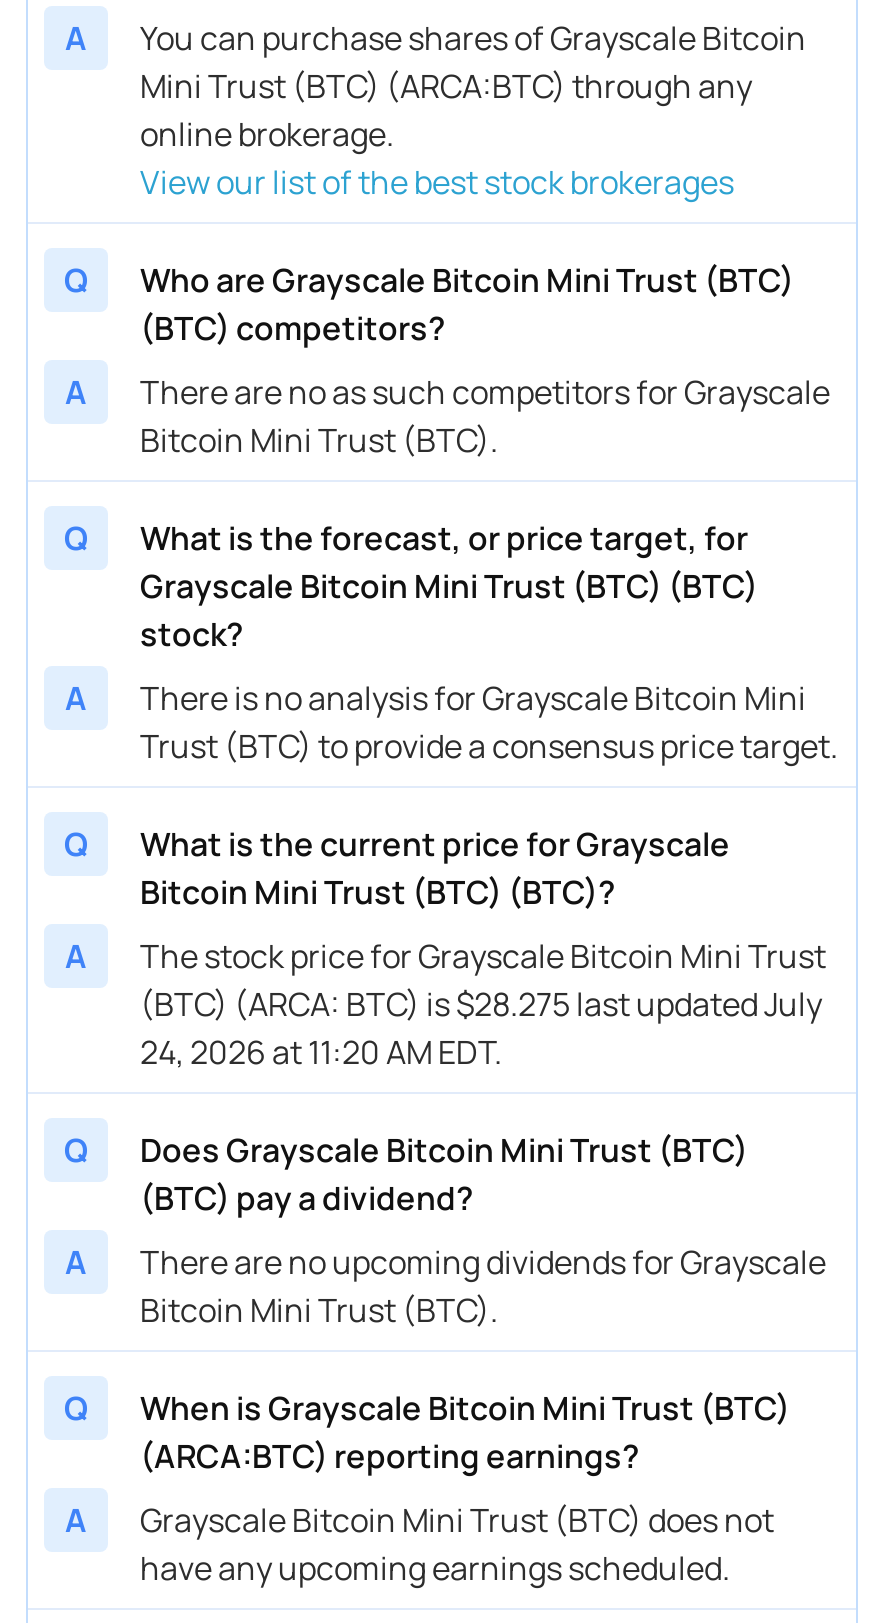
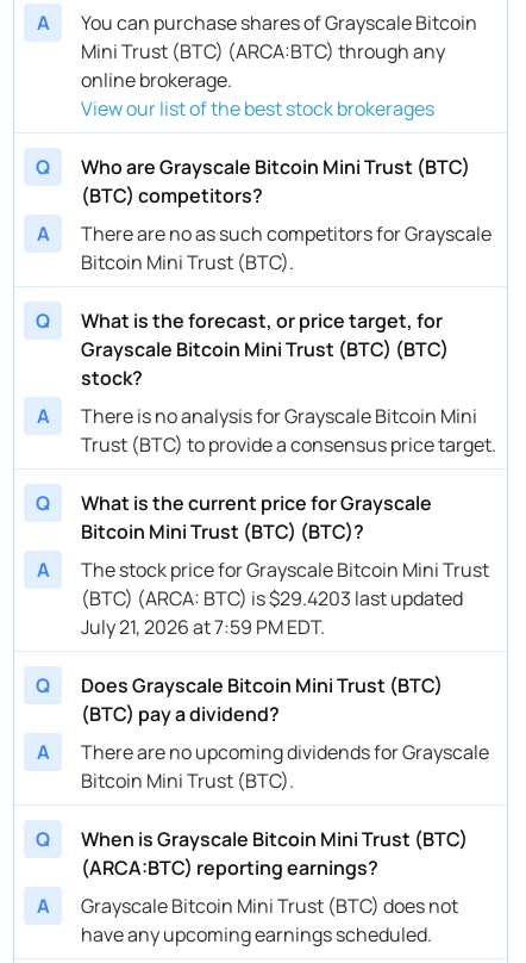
[140,982,822,1074] (BTC) (ARCA: BTC) is $28.275 last updated July | 24, 2026 at 11:20 AM EDT. -> [81,585,463,640] (BTC) (ARCA: BTC) is $29.4203 last updated | July 21, 2026 at 7:59 PM EDT.

